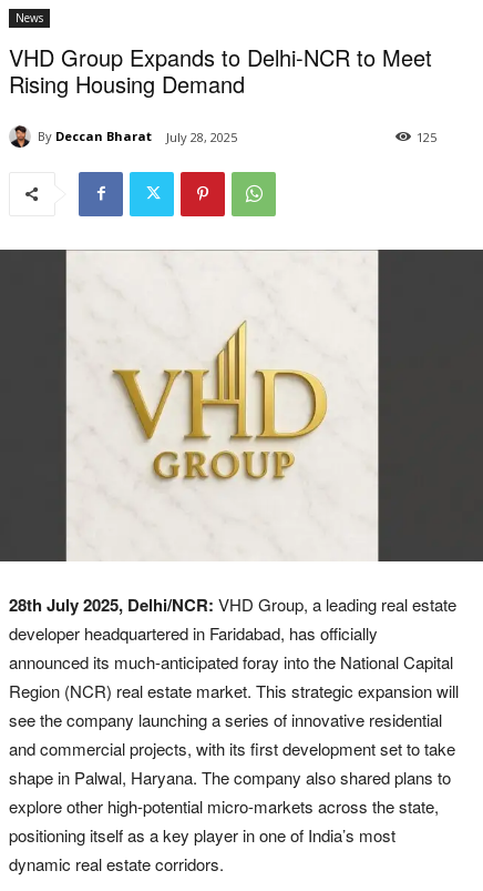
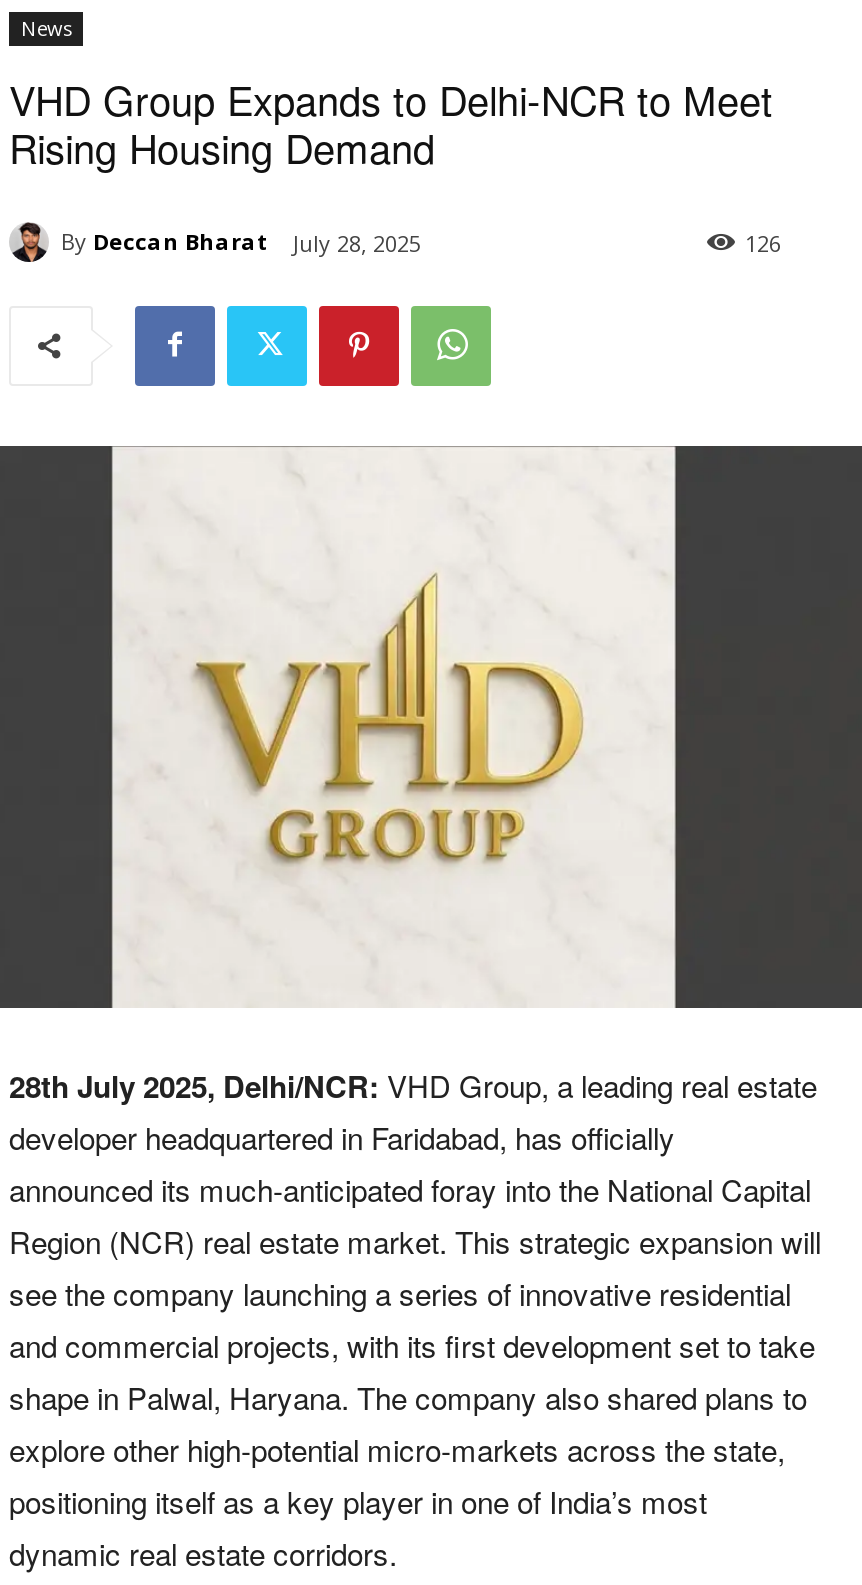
[417,128,436,145] 125 -> [745,228,781,258] 126

